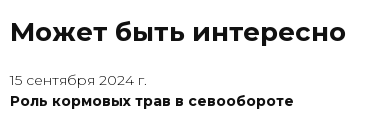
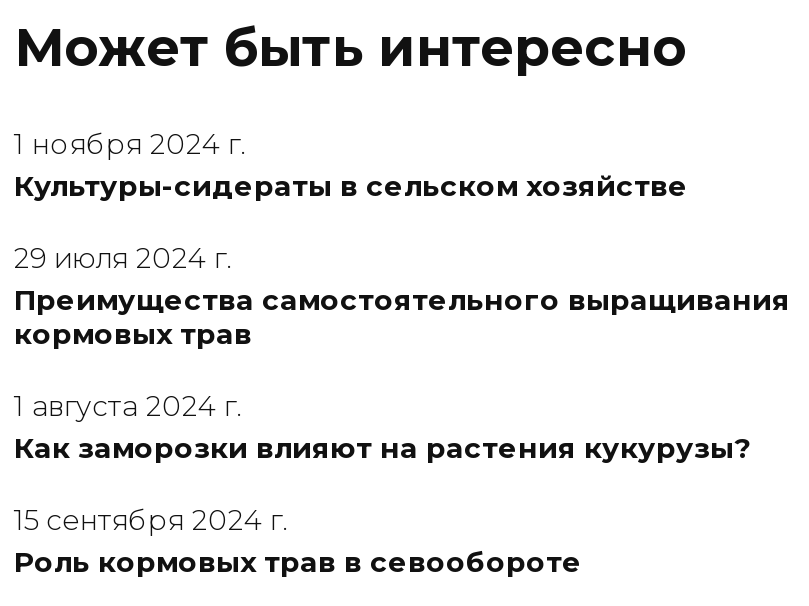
none -> [14,125,790,465] 1 ноября 2024 г. | Культуры-сидераты в сельском хозяйстве | 29 июля 2024 г. | Преимущества самостоятельного выращивания | кормовых трав | 1 августа 2024 г. | Как заморозки влияют на растения кукурузы?

